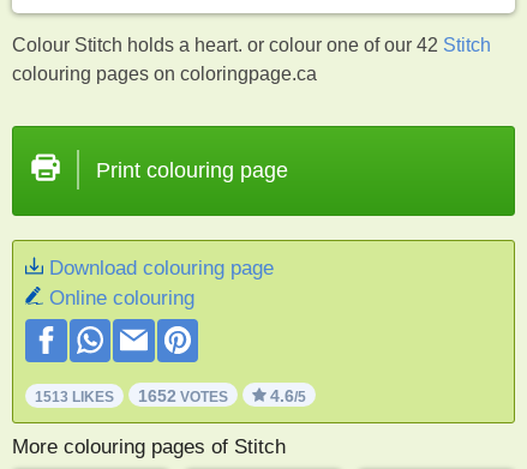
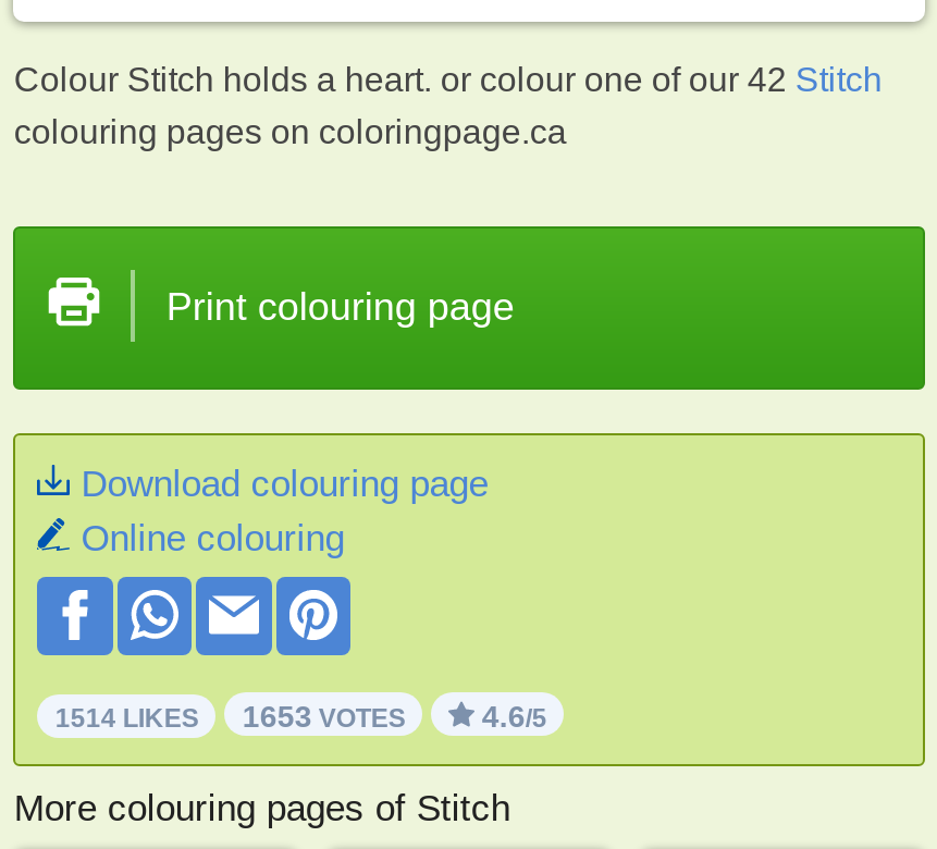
[35,388,115,405] 1513 LIKES -> [55,702,199,733] 1514 LIKES
[139,386,229,405] 1652 VOTES -> [242,698,406,733] 1653 VOTES

